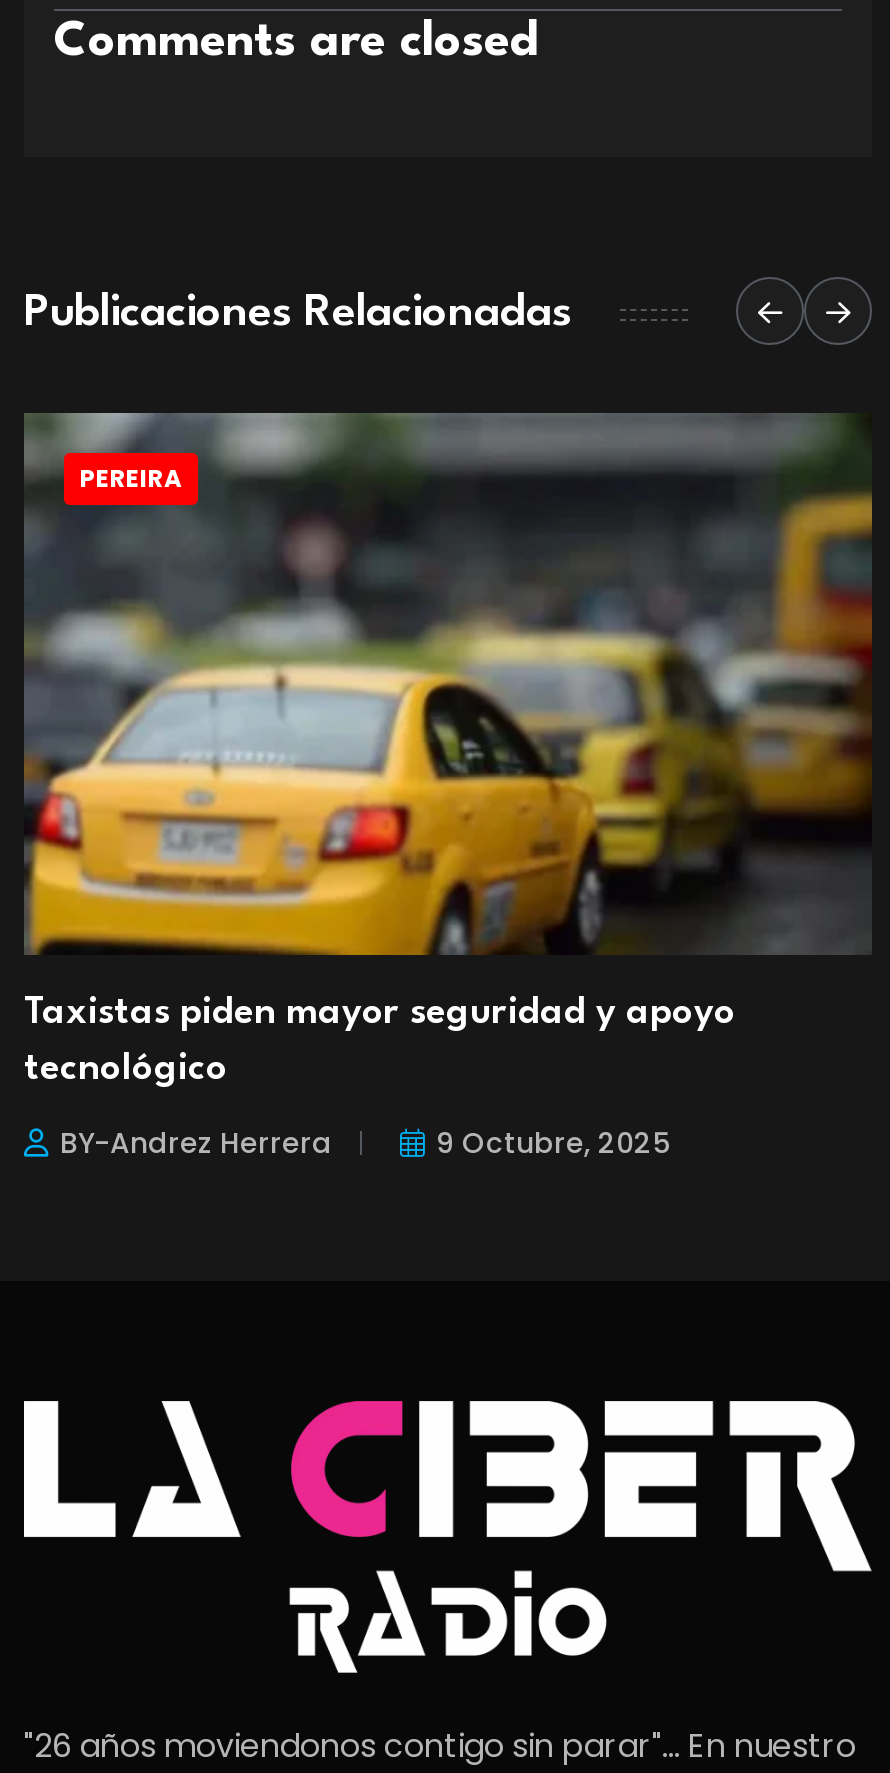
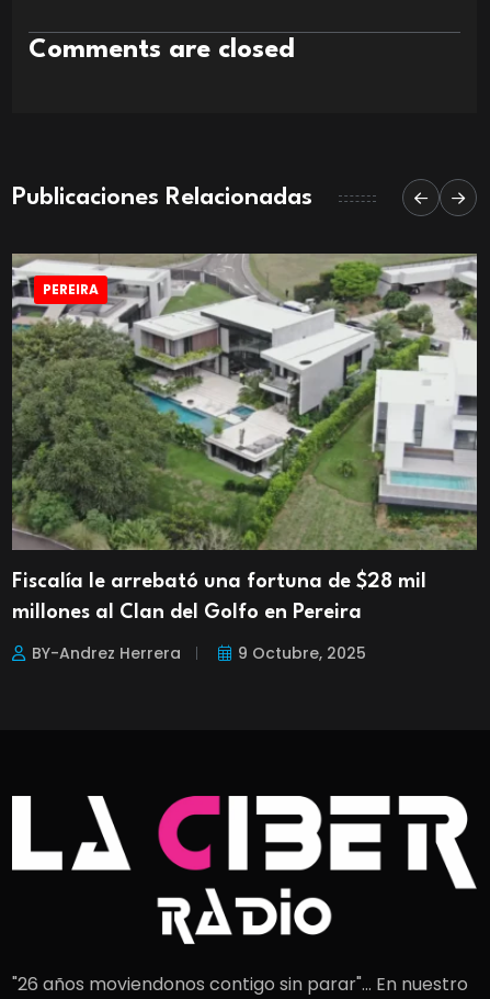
[24,413,872,1030] [image] | Taxistas piden mayor seguridad y apoyo -> [11,252,478,591] [image] | Fiscalía le arrebató una fortuna de $28 mil
[24,1050,228,1086] tecnológico -> [12,602,362,622] millones al Clan del Golfo en Pereira

